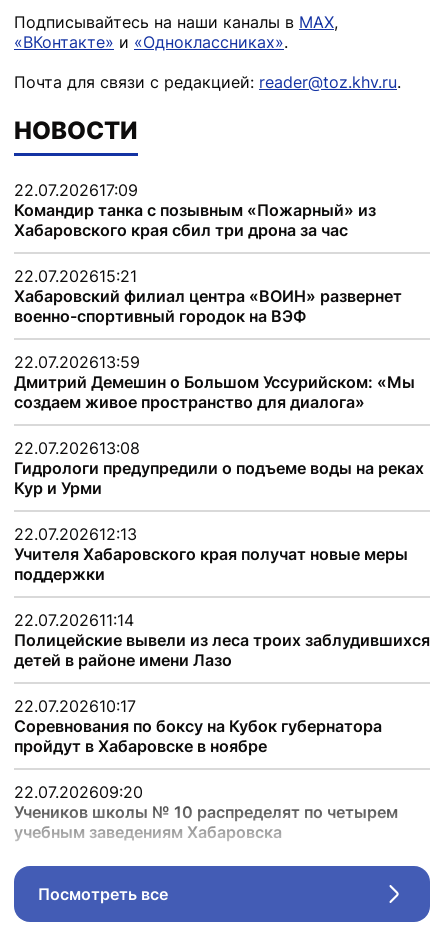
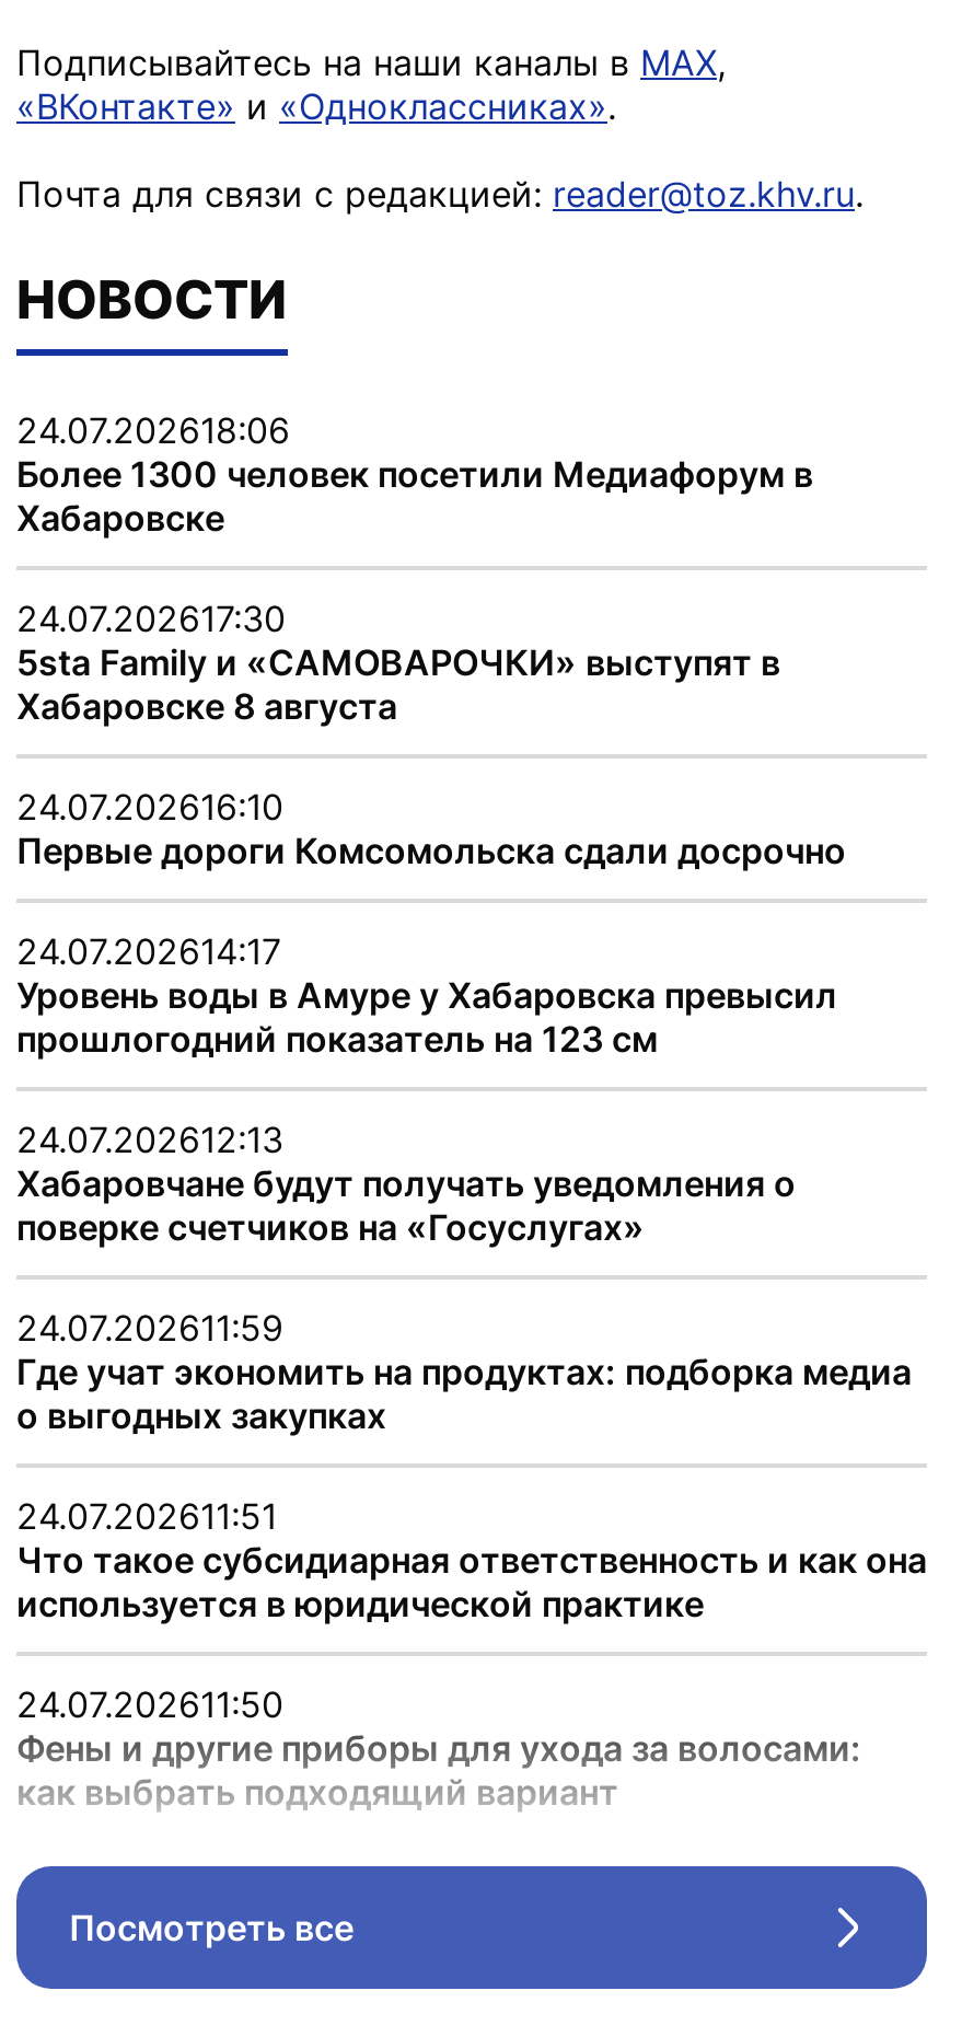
[14,180,376,240] 22.07.202617:09 | Командир танка с позывным «Пожарный» из | Хабаровского края сбил три дрона за час -> [16,408,813,540] 24.07.202618:06 | Более 1300 человек посетили Медиафорум в | Хабаровске
[14,266,402,326] 22.07.202615:21 | Хабаровский филиал центра «ВОИН» развернет | военно-спортивный городок на ВЭФ -> [16,597,780,728] 24.07.202617:30 | 5sta Family и «САМОВАРОЧКИ» выступят в | Хабаровске 8 августа
[14,352,415,412] 22.07.202613:59 | Дмитрий Демешин о Большом Уссурийском: «Мы | создаем живое пространство для диалога» -> [16,785,846,872] 24.07.202616:10 | Первые дороги Комсомольска сдали досрочно
[14,438,424,498] 22.07.202613:08 | Гидрологи предупредили о подъеме воды на реках | Кур и Урми -> [16,929,837,1061] 24.07.202614:17 | Уровень воды в Амуре у Хабаровска превысил | прошлогодний показатель на 123 см
[14,524,408,584] 22.07.202612:13 | Учителя Хабаровского края получат новые меры | поддержки -> [16,1118,796,1249] 24.07.202612:13 | Хабаровчане будут получать уведомления о | поверке счетчиков на «Госуслугах»
[14,610,430,670] 22.07.202611:14 | Полицейские вывели из леса троих заблудившихся | детей в районе имени Лазо -> [16,1306,912,1437] 24.07.202611:59 | Где учат экономить на продуктах: подборка медиа | о выгодных закупках
[14,696,382,756] 22.07.202610:17 | Соревнования по боксу на Кубок губернатора | пройдут в Хабаровске в ноябре -> [16,1494,927,1625] 24.07.202611:51 | Что такое субсидиарная ответственность и как она | используется в юридической практике
[14,782,398,842] 22.07.202609:20 | Учеников школы № 10 распределят по четырем | учебным заведениям Хабаровска -> [16,1682,861,1814] 24.07.202611:50 | Фены и другие приборы для ухода за волосами: | как выбрать подходящий вариант

